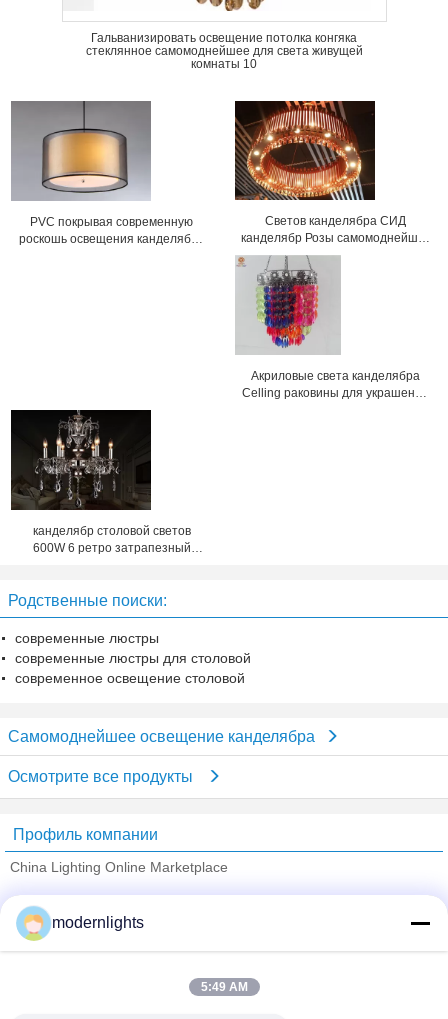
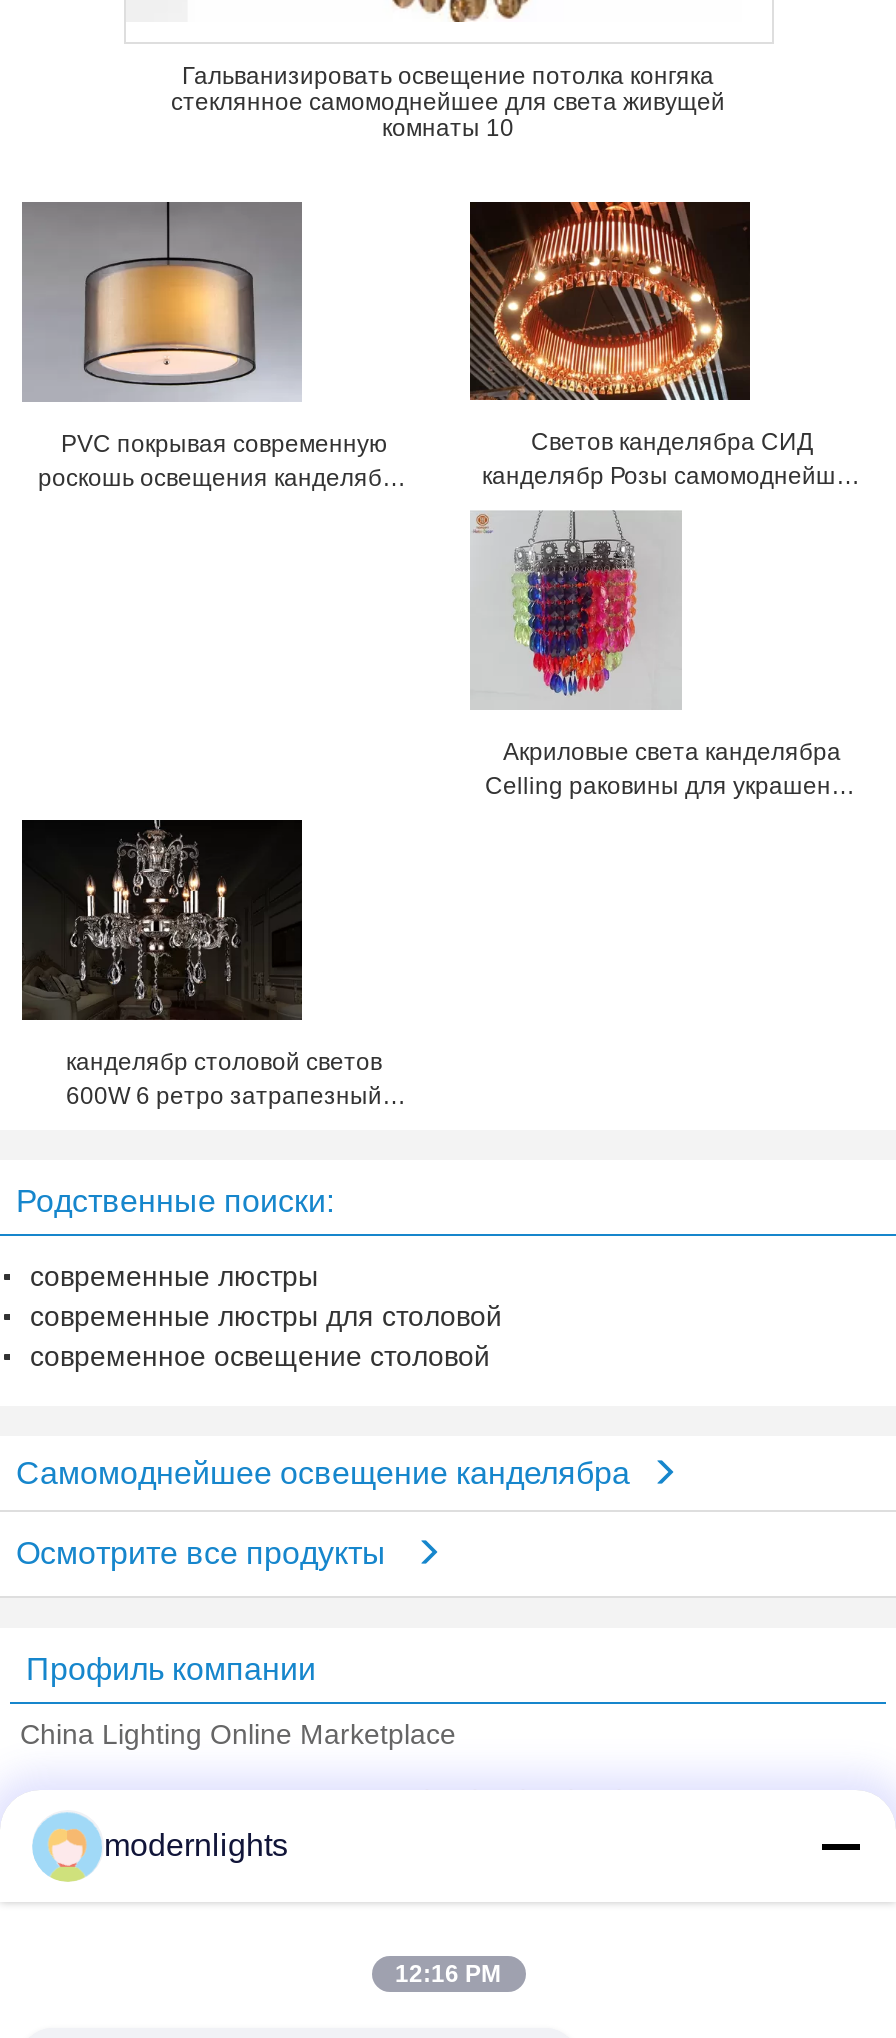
[200,980,247,994] 5:49 AM -> [395,1960,501,1988] 12:16 PM

